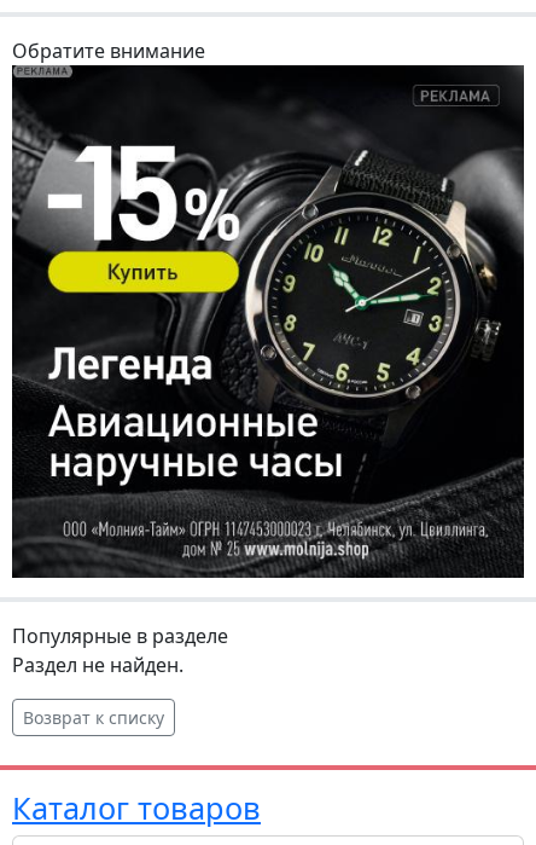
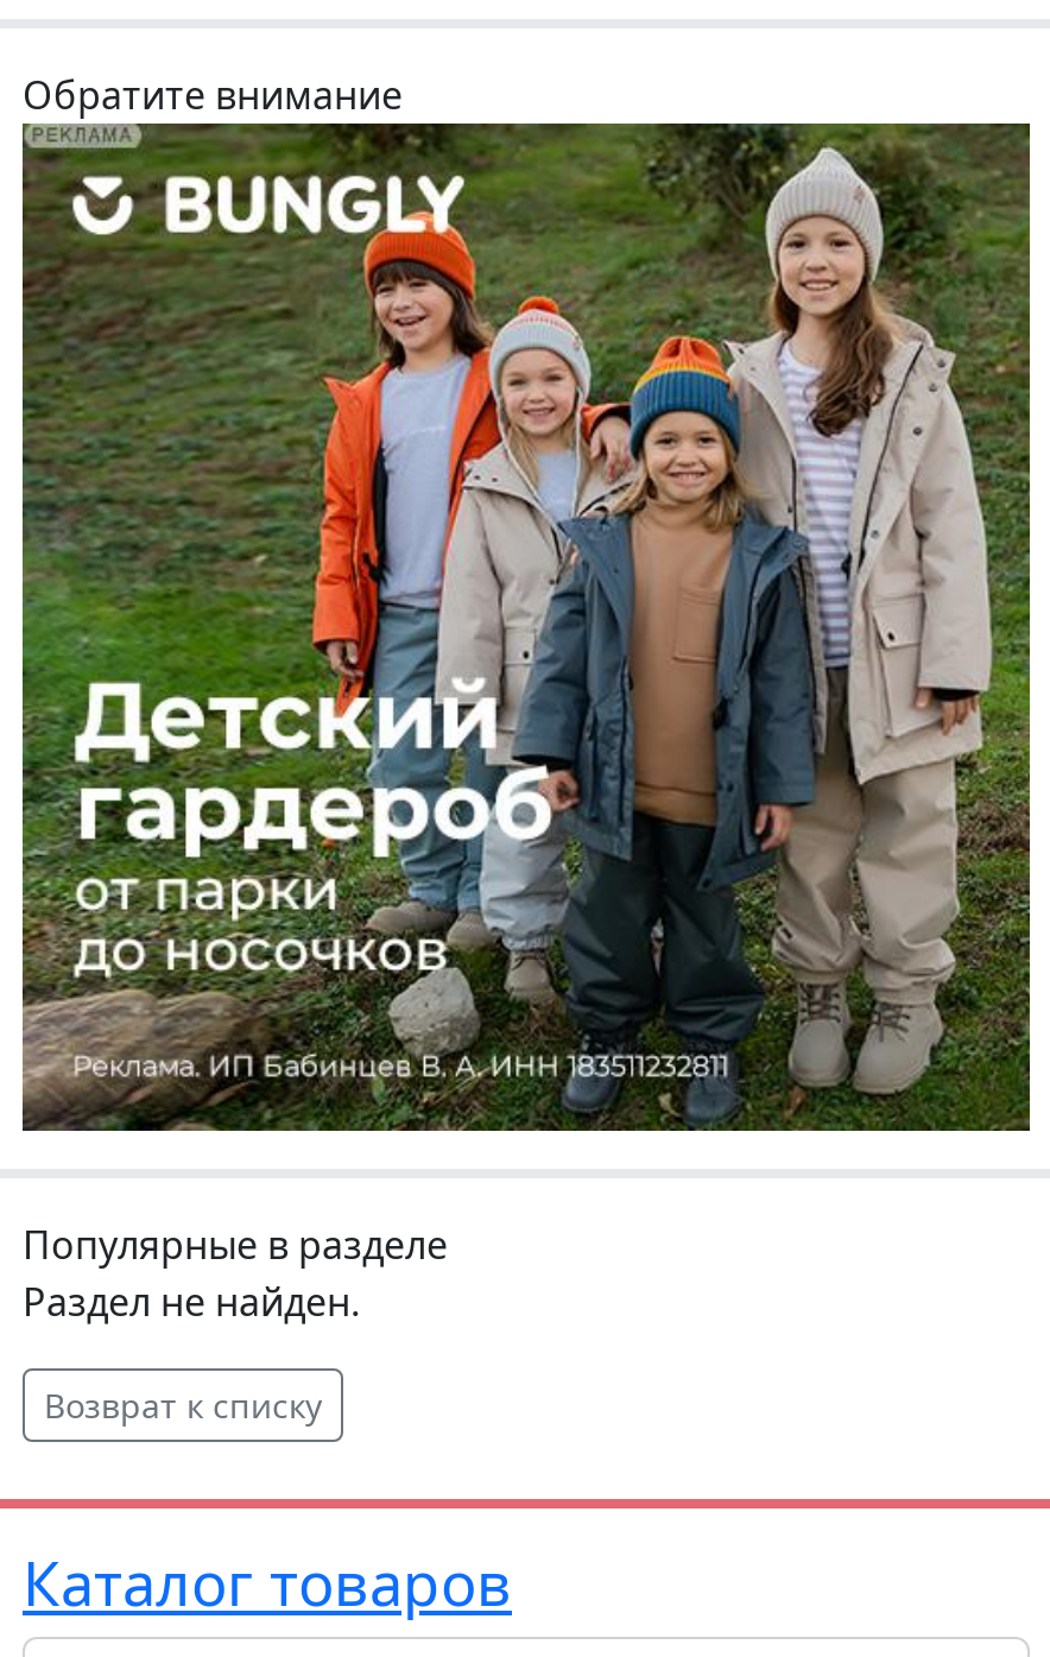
[11,64,525,578] [image] -> [20,121,1032,1131] [image]

